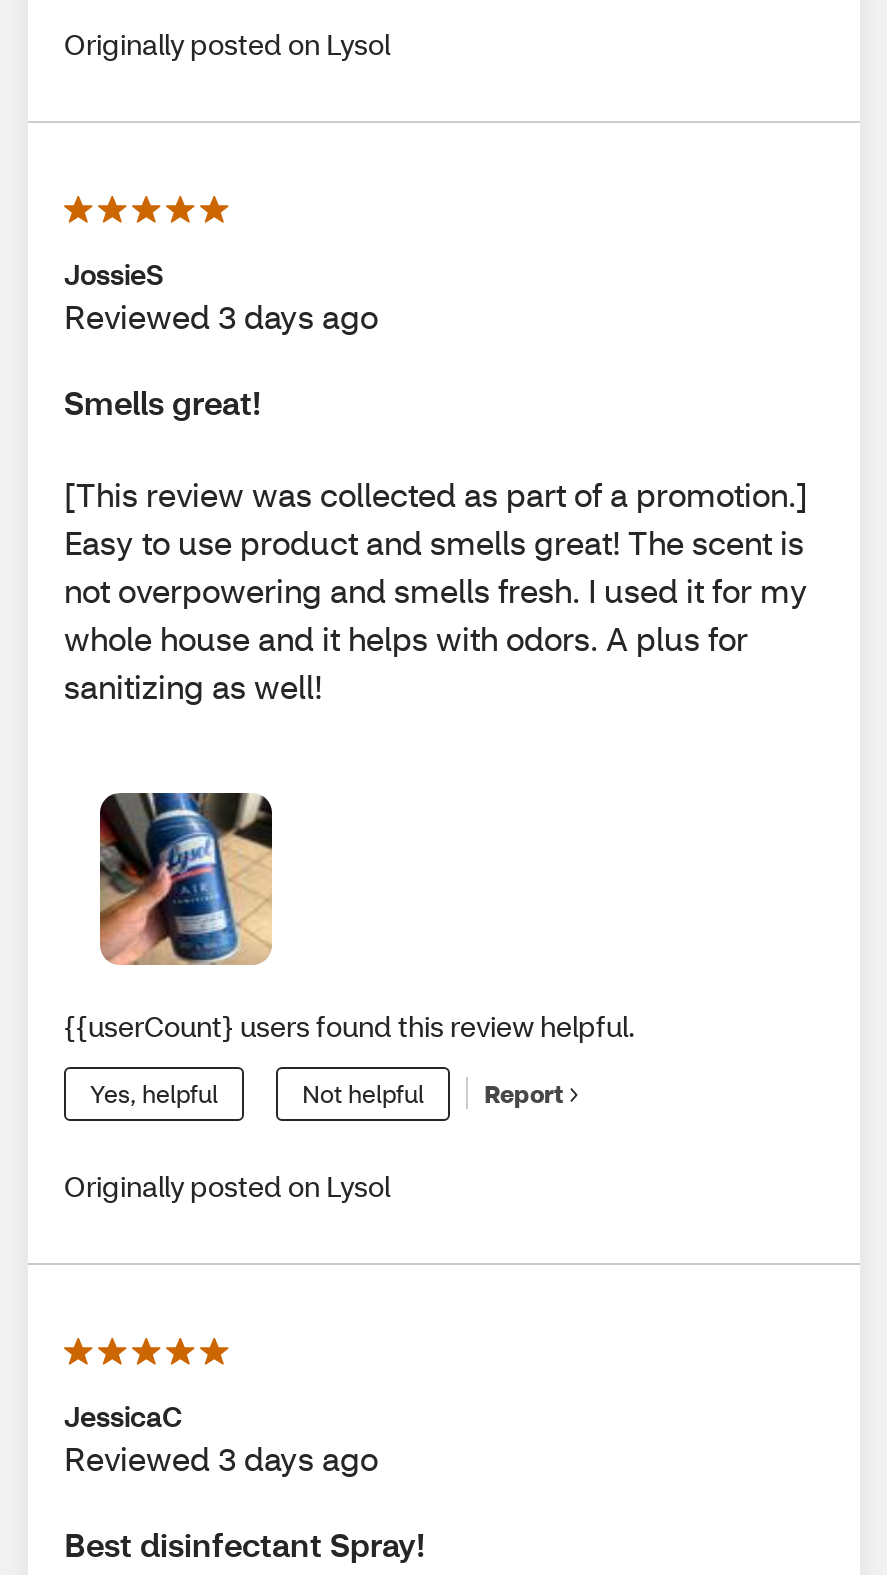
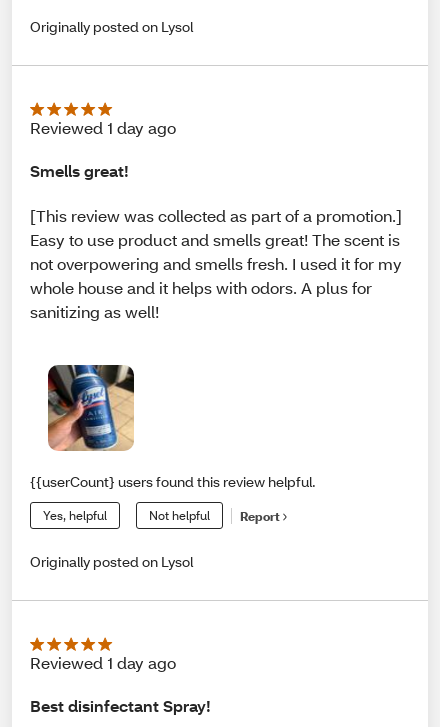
[64,255,378,337] JossieS | Reviewed 3 days ago -> [30,117,176,138] Reviewed 1 day ago
[64,1396,378,1478] JessicaC | Reviewed 3 days ago -> [30,652,176,673] Reviewed 1 day ago

